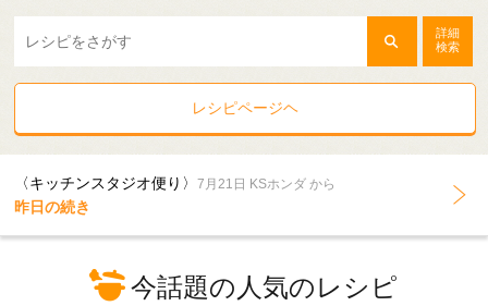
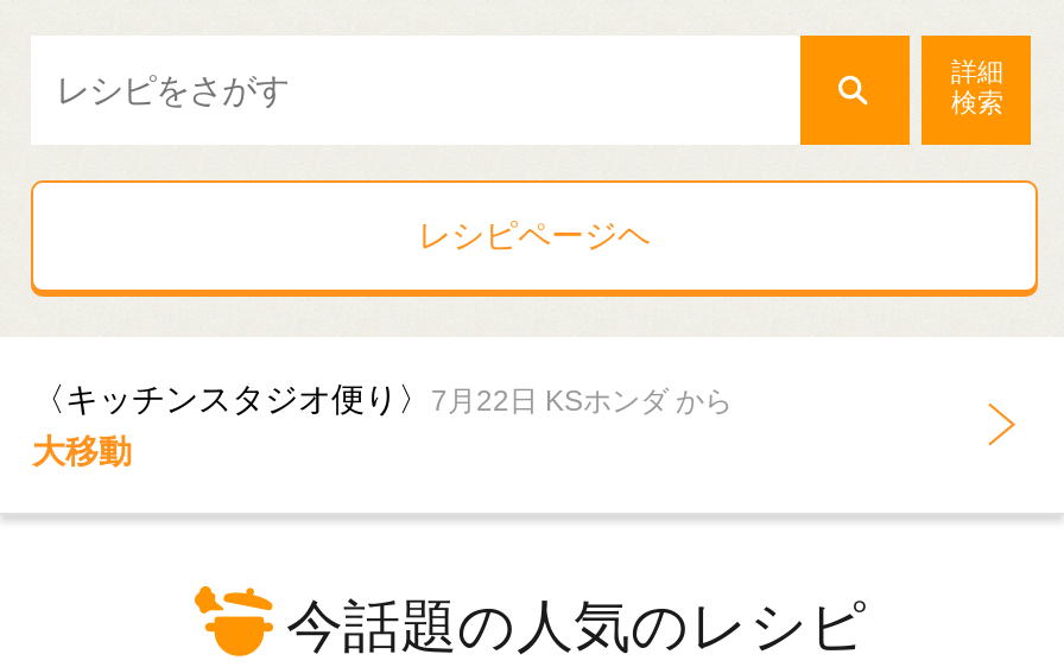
[15,174,336,215] 〈キッチンスタジオ便り〉7月21日 KSホンダ から | 昨日の続き -> [32,379,732,470] 〈キッチンスタジオ便り〉7月22日 KSホンダ から | 大移動

